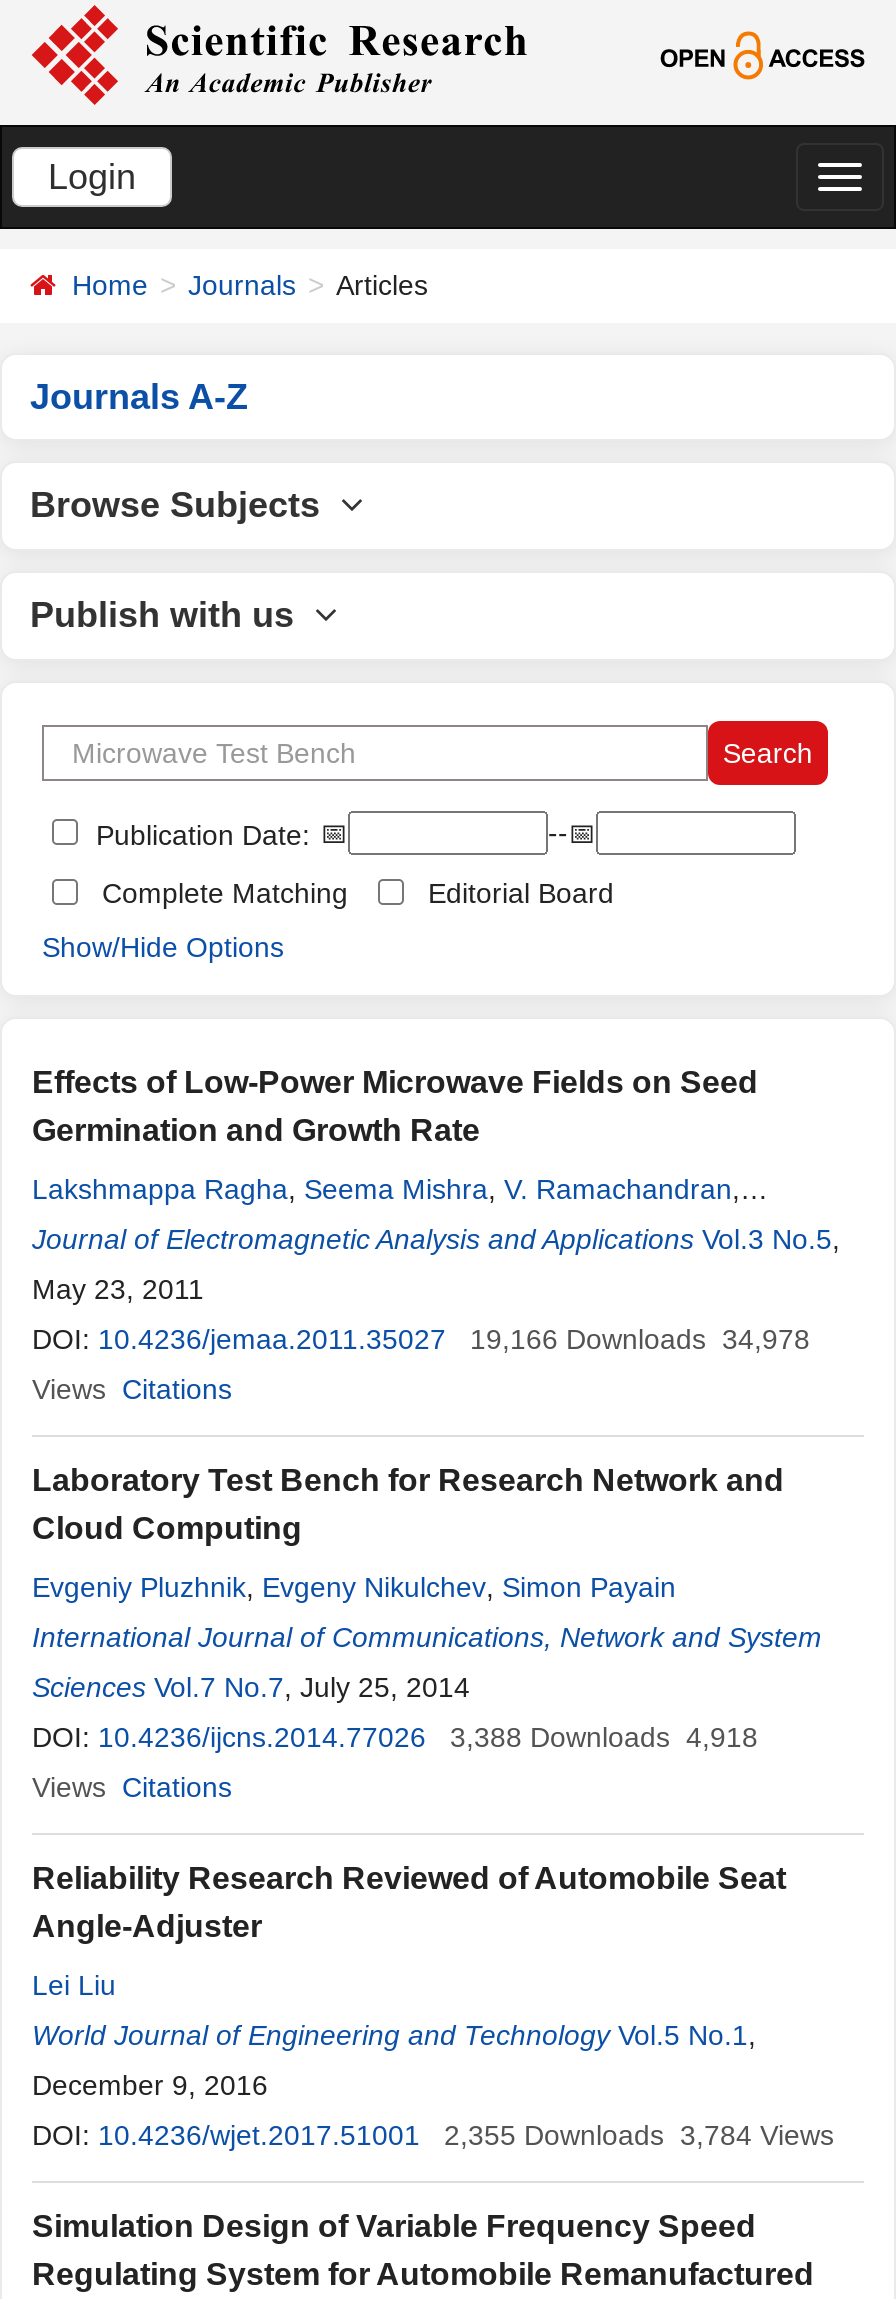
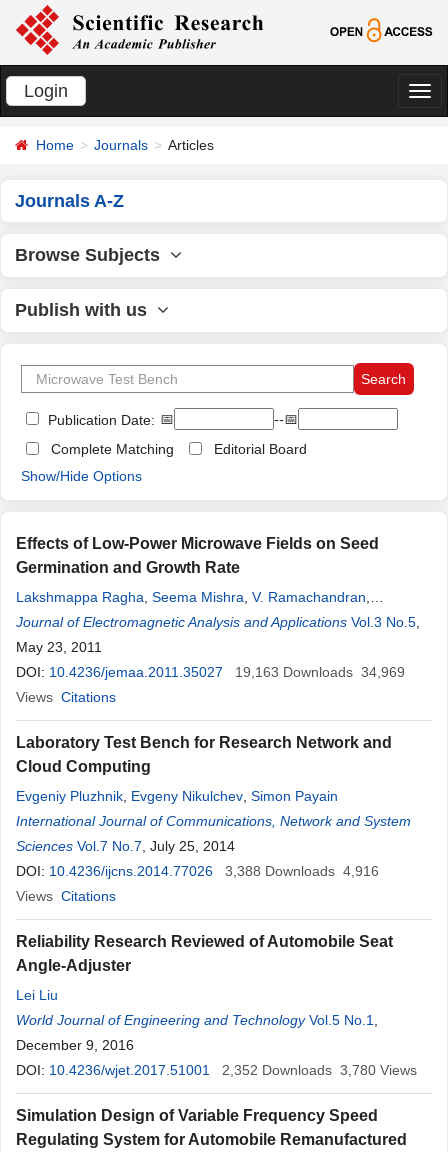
[32,1323,810,1355] DOI: 10.4236/jemaa.2011.35027 19,166 Downloads 34,978 -> [16,664,405,680] DOI: 10.4236/jemaa.2011.35027 19,163 Downloads 34,969
[32,1721,758,1753] DOI: 10.4236/ijcns.2014.77026 3,388 Downloads 4,918 -> [16,863,379,879] DOI: 10.4236/ijcns.2014.77026 3,388 Downloads 4,916
[444,2119,834,2151] 2,355 Downloads 3,784 Views -> [222,1062,417,1078] 2,352 Downloads 3,780 Views

